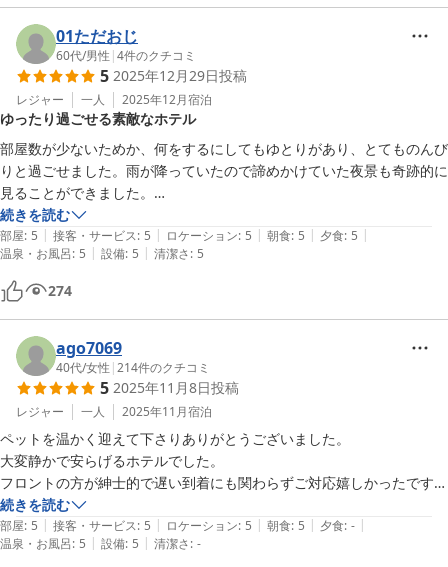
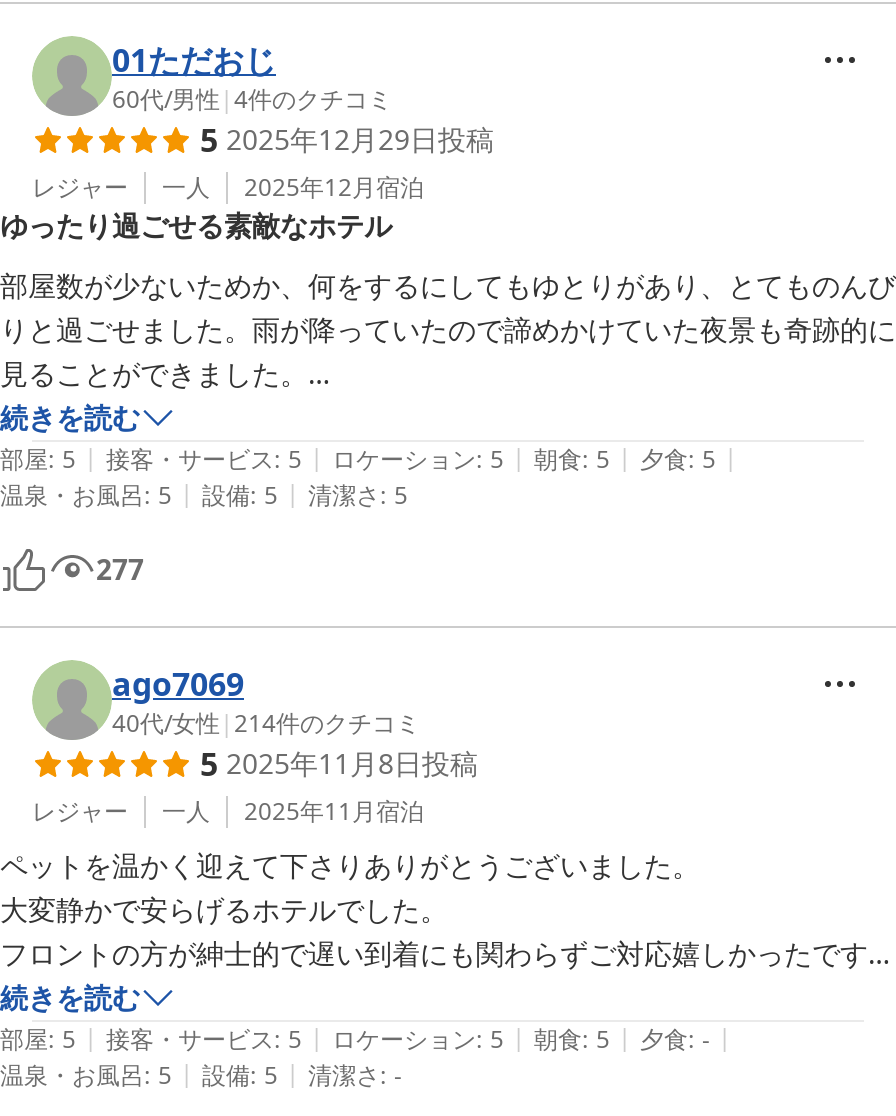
[48,281,72,300] 274 -> [96,550,144,588] 277

